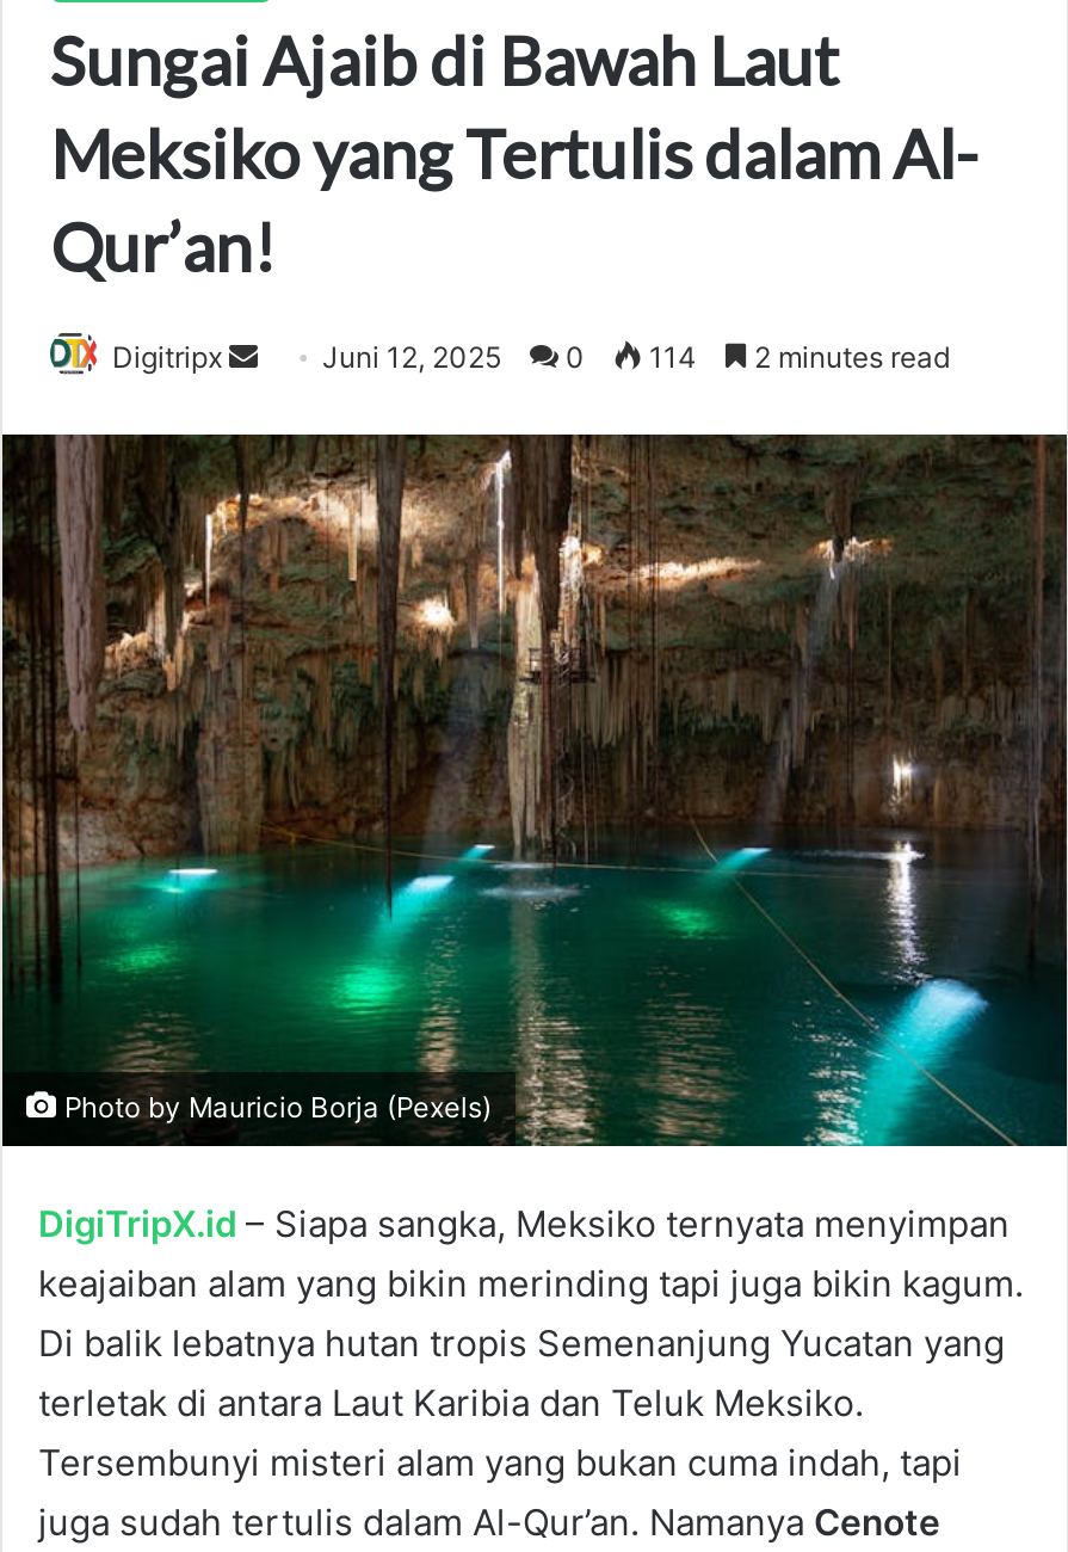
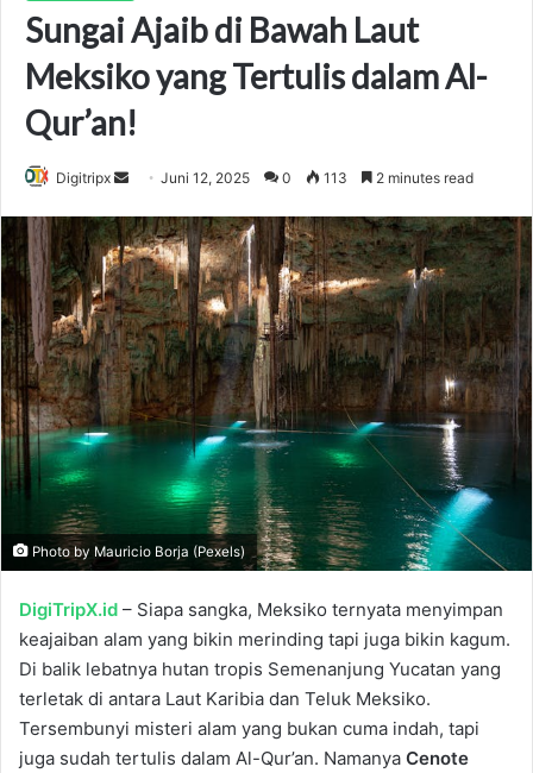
[642,339,697,375] 114 -> [320,169,347,187] 113

